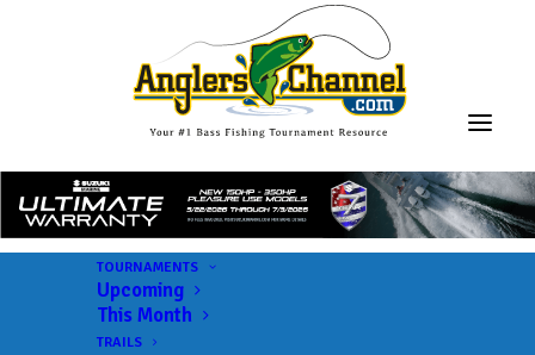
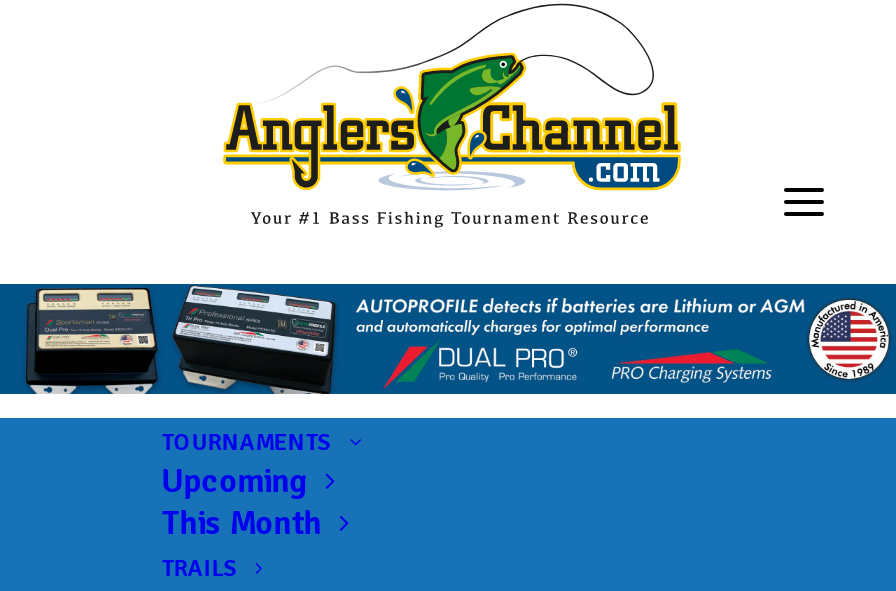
[4,170,531,239] [image] -> [6,282,890,396] [image]

